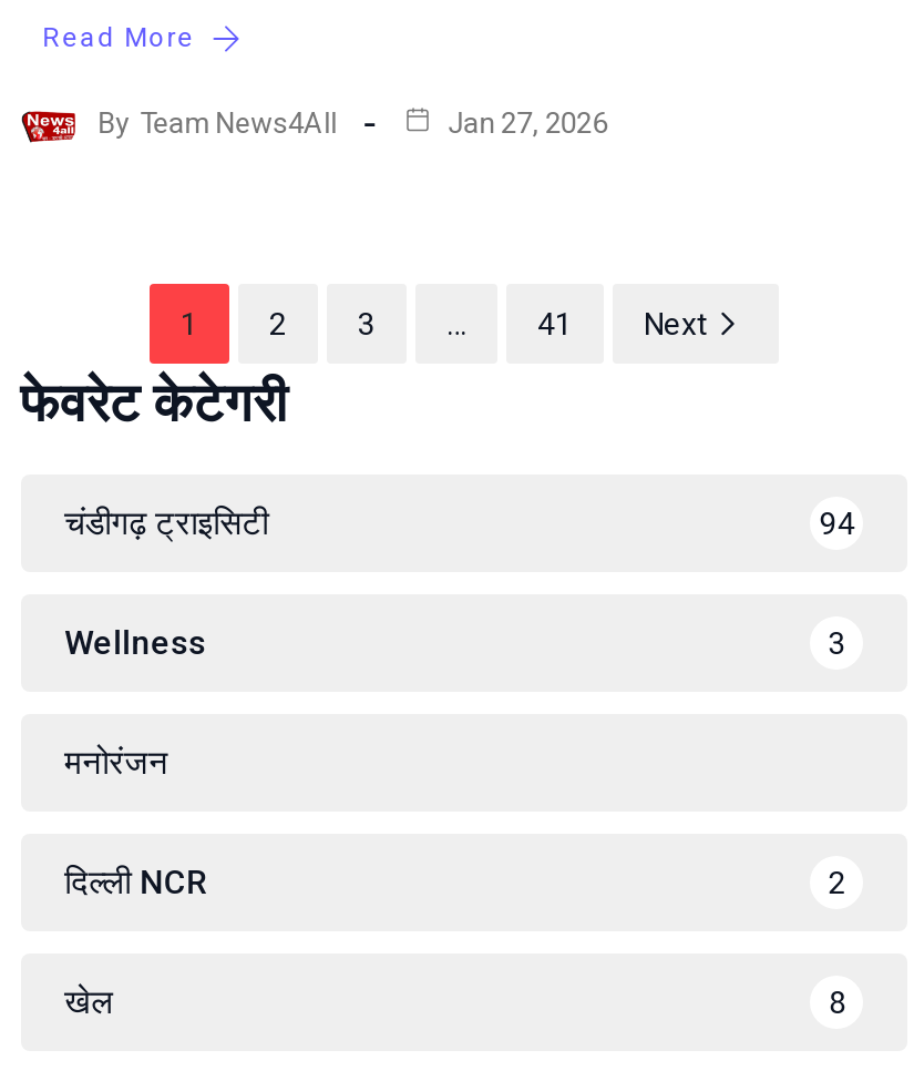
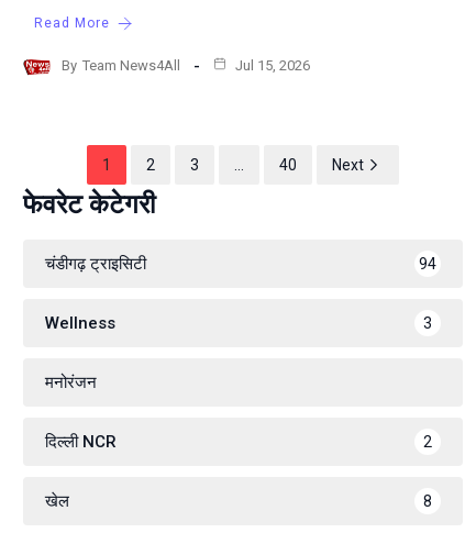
[441,106,607,139] Jan 27, 2026 -> [232,57,310,73] Jul 15, 2026
[537,306,573,342] 41 -> [279,156,297,174] 40

